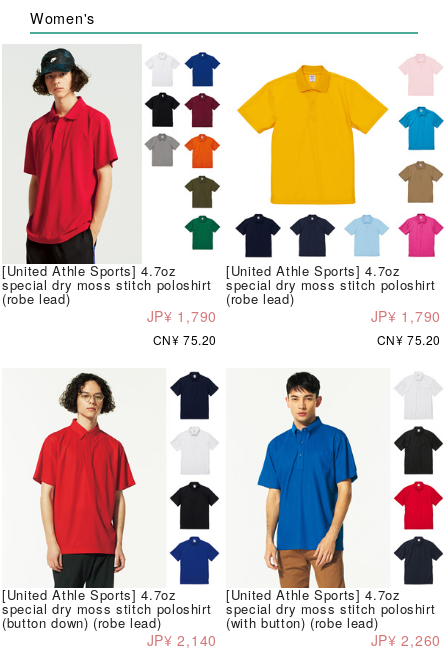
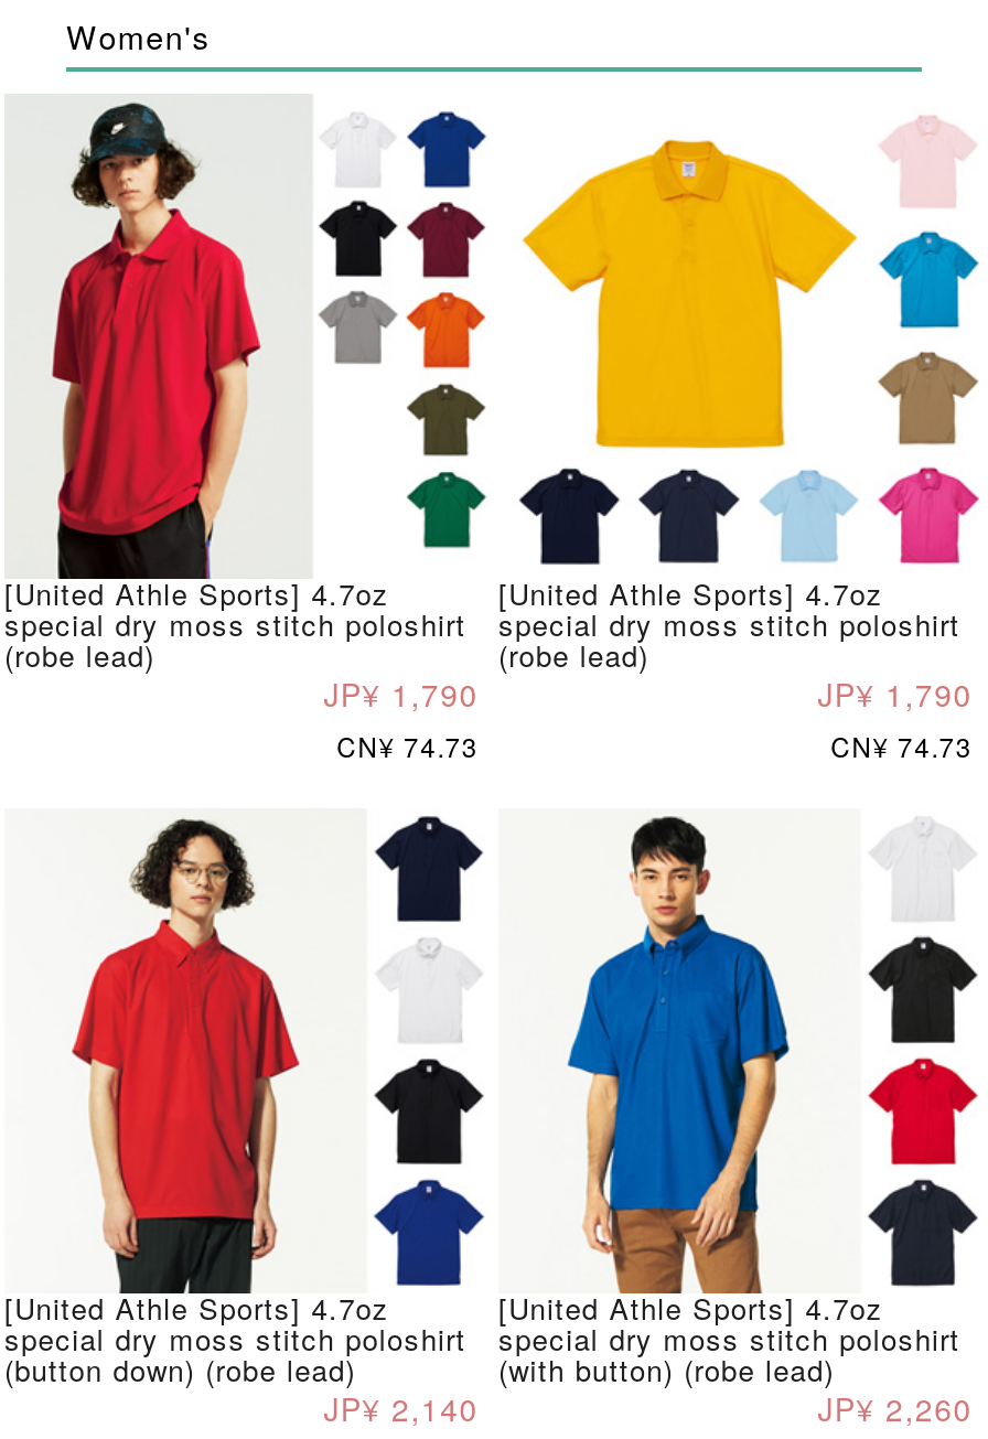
[153,331,217,348] CN¥ 75.20 -> [337,728,479,765] CN¥ 74.73
[377,331,441,348] CN¥ 75.20 -> [831,728,973,765] CN¥ 74.73

